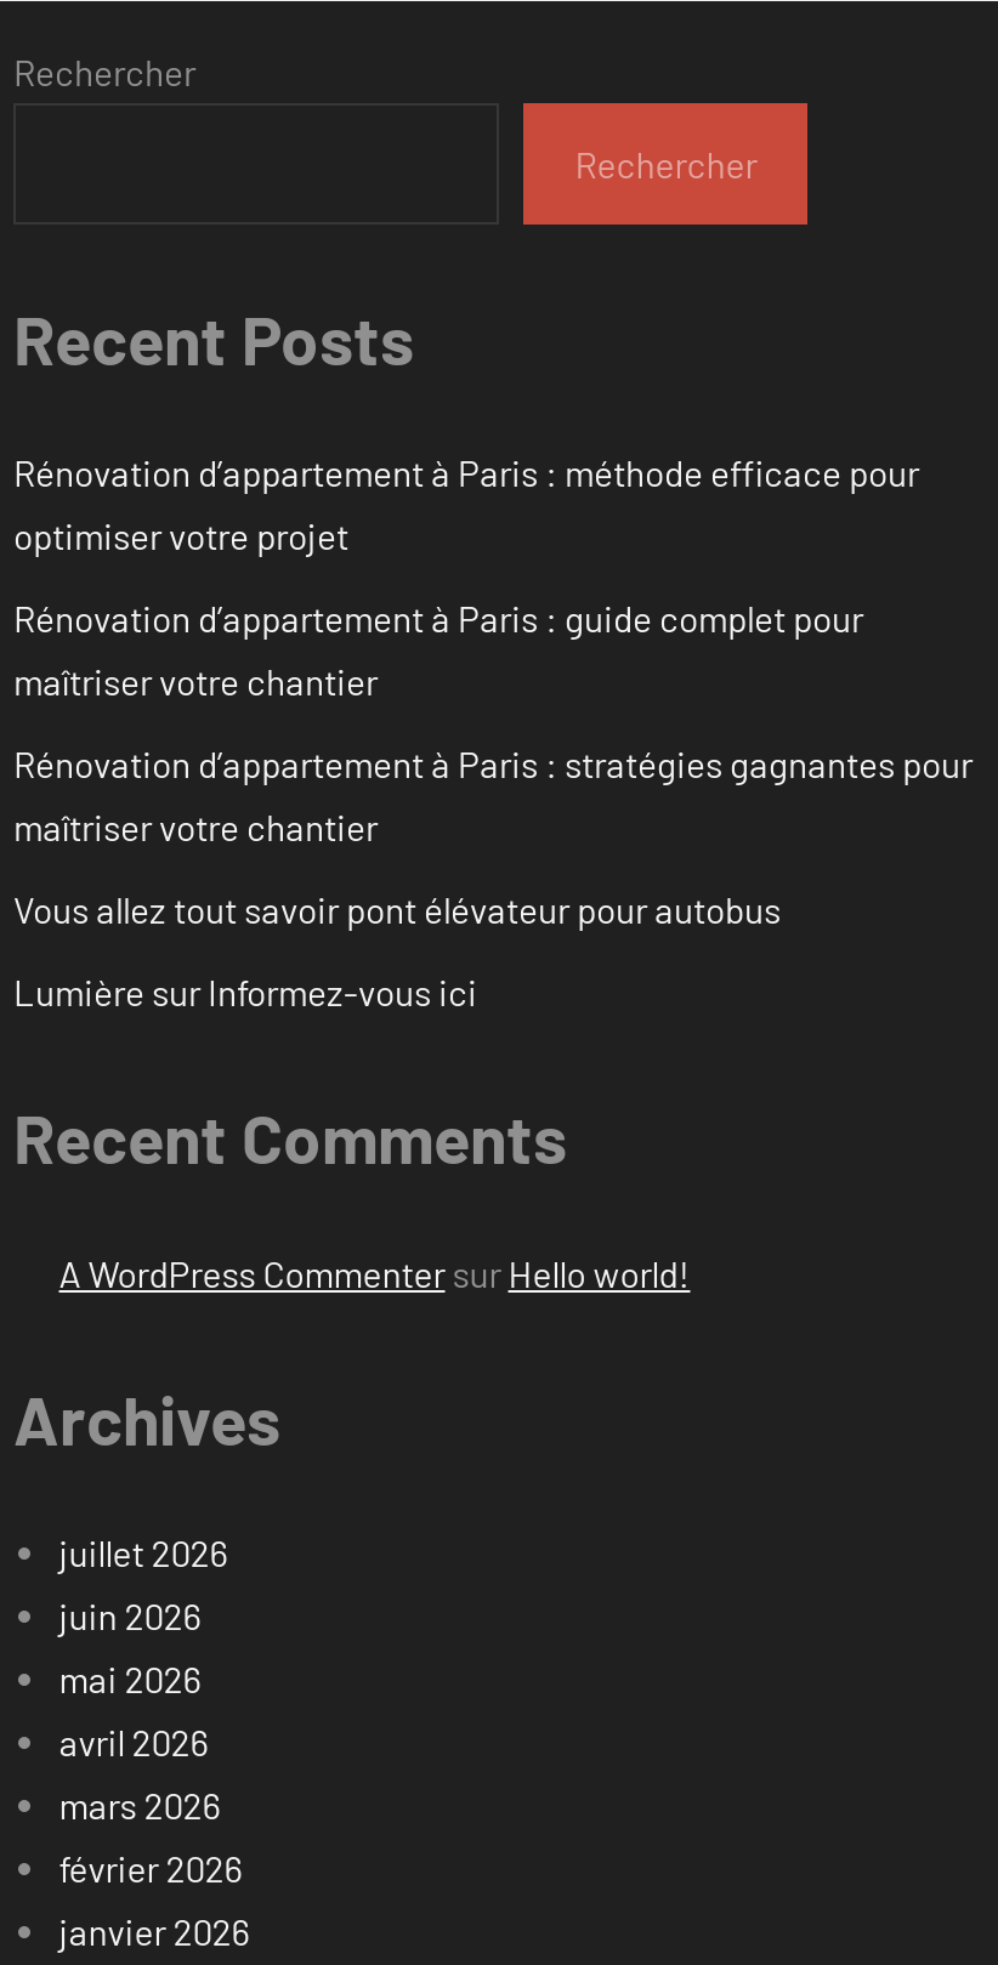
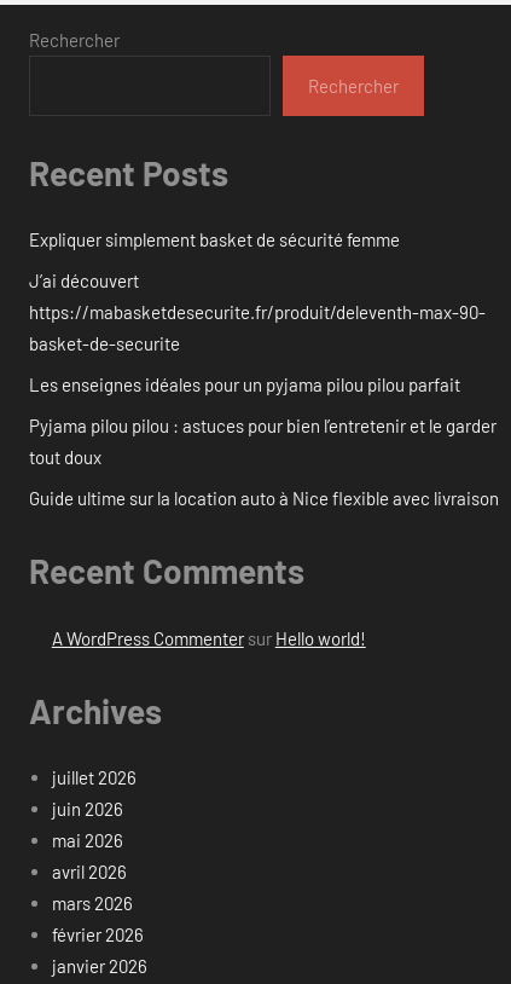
[13,451,919,558] Rénovation d’appartement à Paris : méthode efficace pour | optimiser votre projet -> [29,229,400,251] Expliquer simplement basket de sécurité femme
[13,597,863,703] Rénovation d’appartement à Paris : guide complet pour | maîtriser votre chantier -> [29,270,486,355] J’ai découvert | https://mabasketdesecurite.fr/produit/deleventh-max-90- | basket-de-securite
[13,742,973,849] Rénovation d’appartement à Paris : stratégies gagnantes pour | maîtriser votre chantier -> [29,374,460,396] Les enseignes idéales pour un pyjama pilou pilou parfait
[13,888,781,932] Vous allez tout savoir pont élévateur pour autobus -> [29,415,497,468] Pyjama pilou pilou : astuces pour bien l’entretenir et le garder | tout doux
[13,970,477,1014] Lumière sur Informez-vous ici -> [29,488,499,509] Guide ultime sur la location auto à Nice flexible avec livraison

